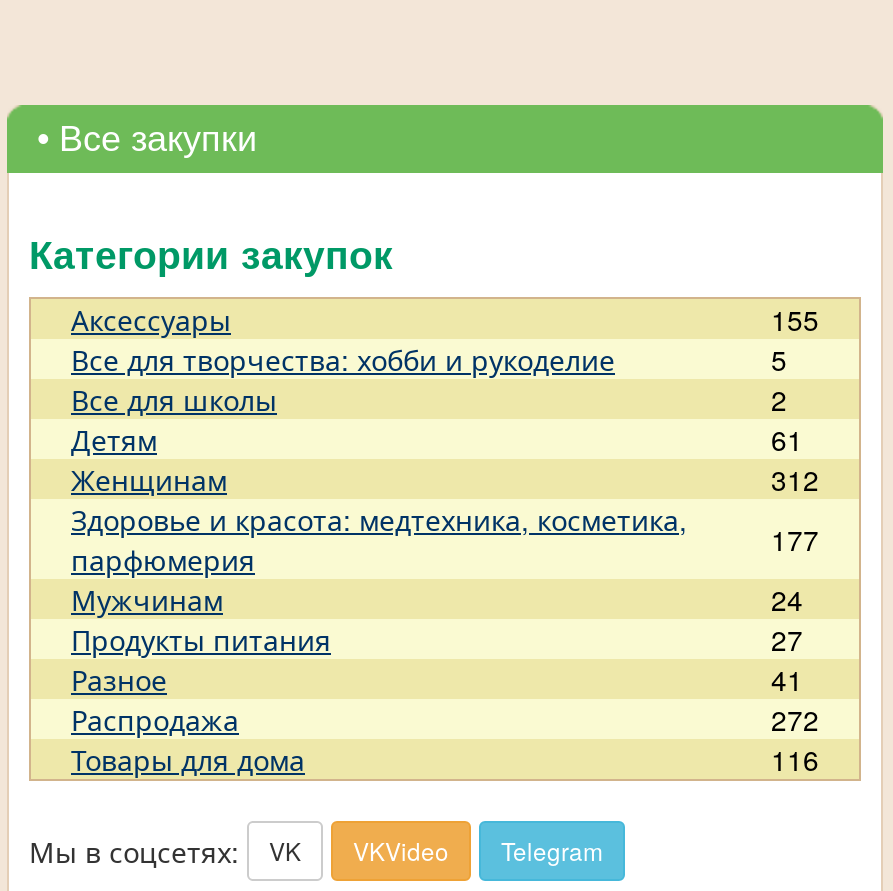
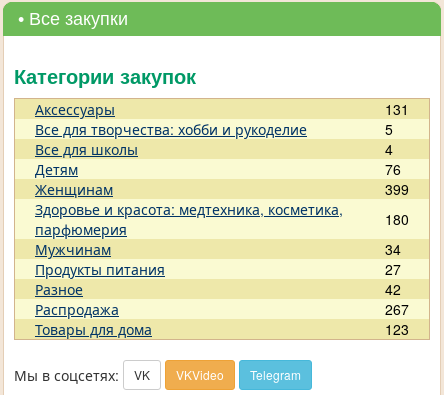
[771,299,819,339] 155 -> [385,99,409,119] 131
[771,379,787,419] 2 -> [385,139,393,159] 4
[771,419,803,459] 61 -> [385,159,401,179] 76
[771,459,819,499] 312 -> [385,179,409,199] 399
[771,519,819,559] 177 -> [385,209,409,229] 180
[771,579,803,619] 24 -> [385,239,401,259] 34
[771,659,803,699] 41 -> [385,279,401,299] 42
[771,699,819,739] 272 -> [385,299,409,319] 267
[771,739,819,779] 116 -> [385,319,409,339] 123

